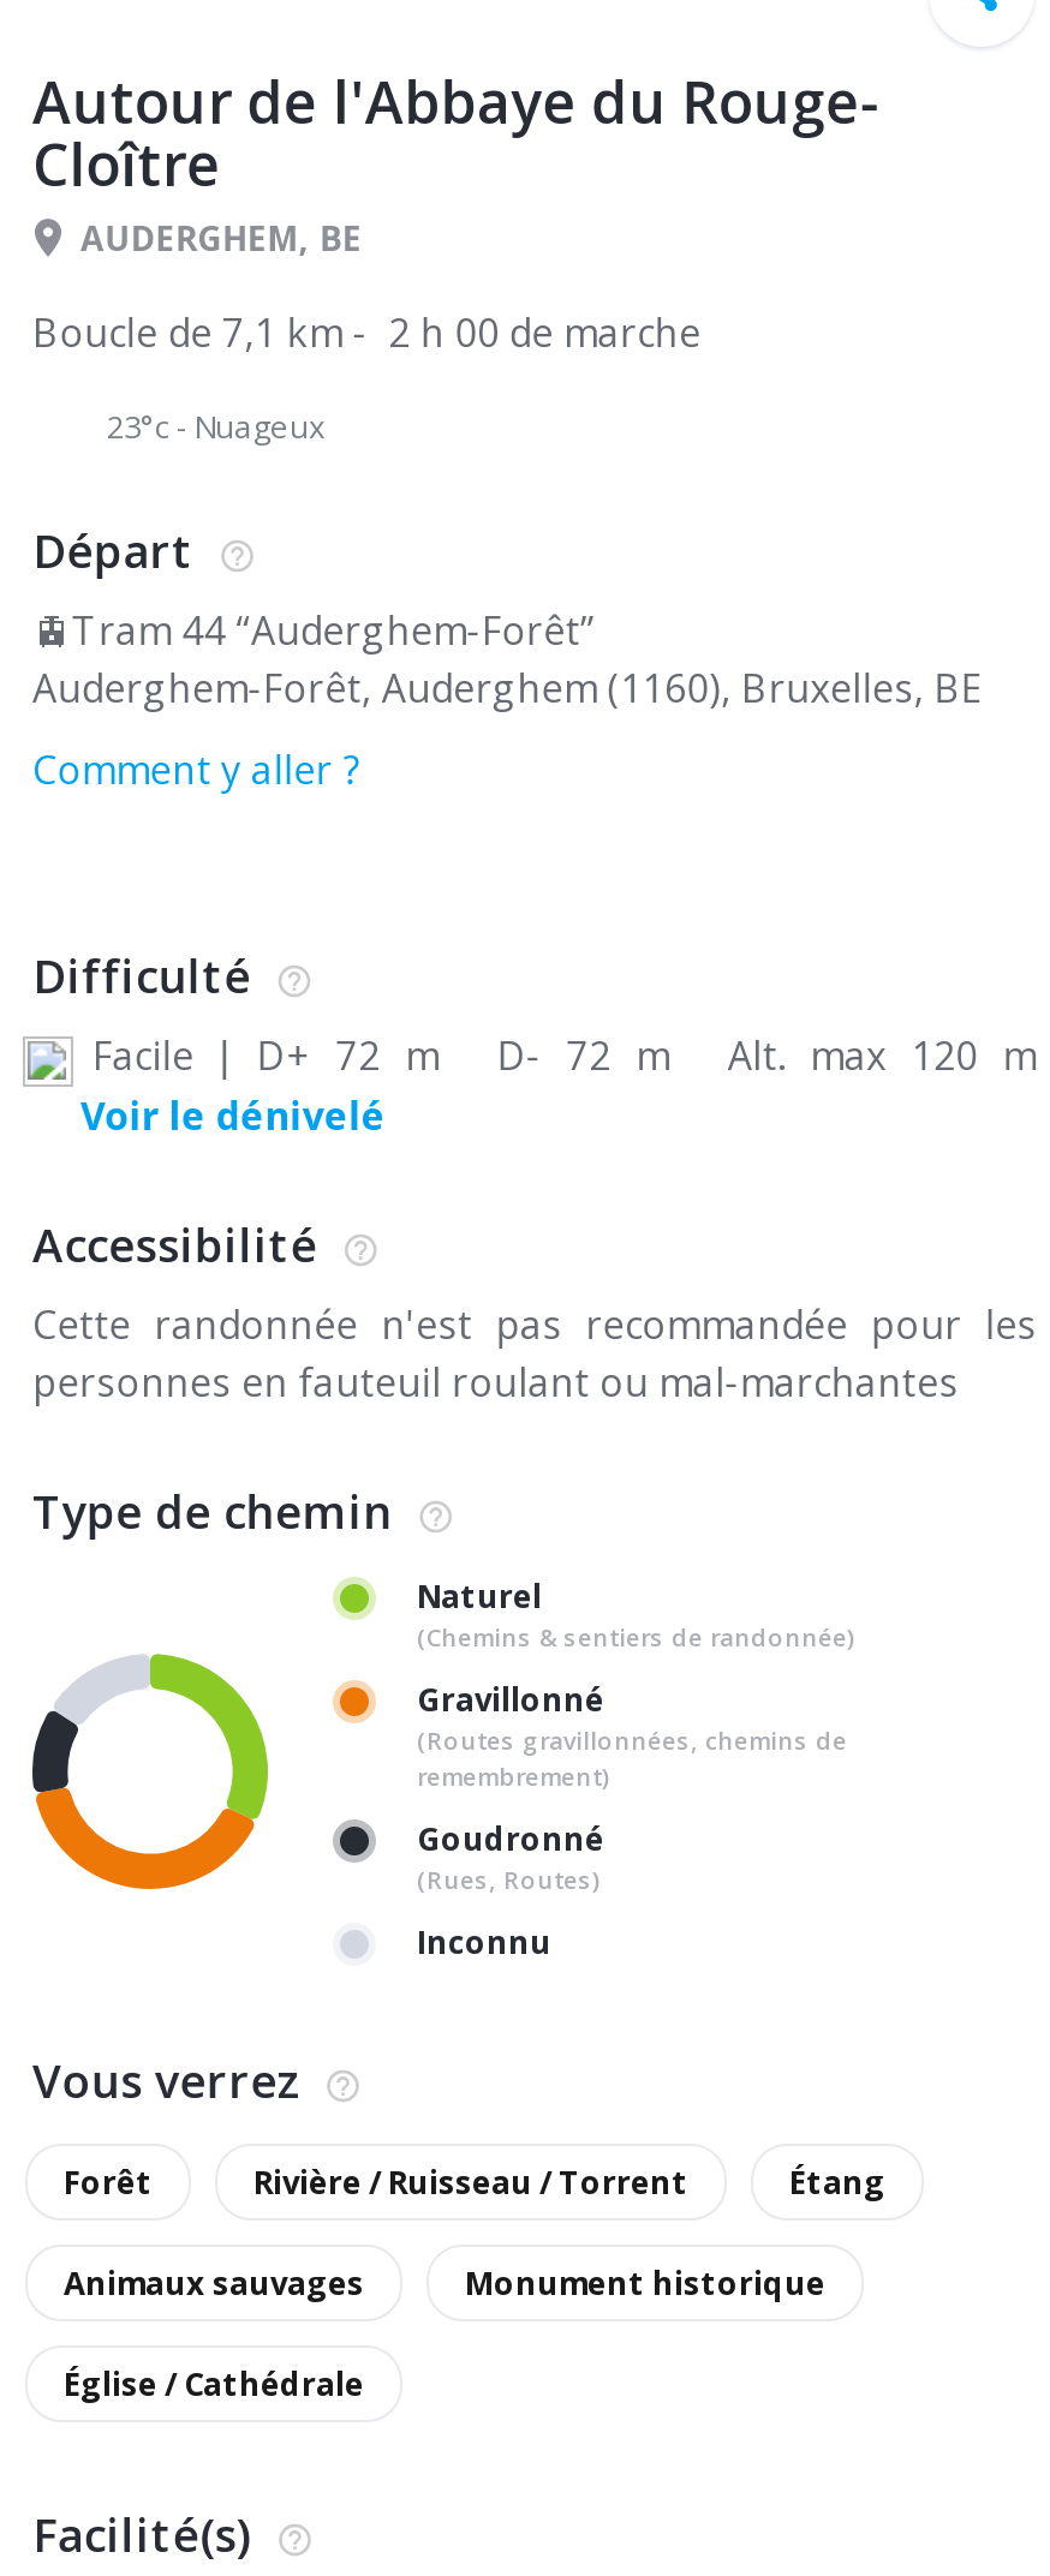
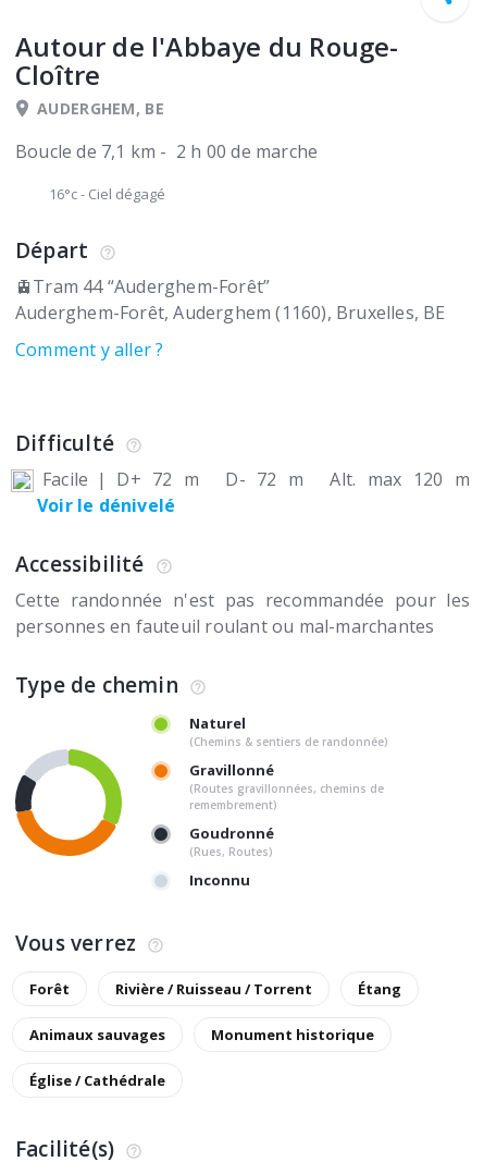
[107,405,326,449] 23°c - Nuageux -> [49,184,165,203] 16°c - Ciel dégagé

